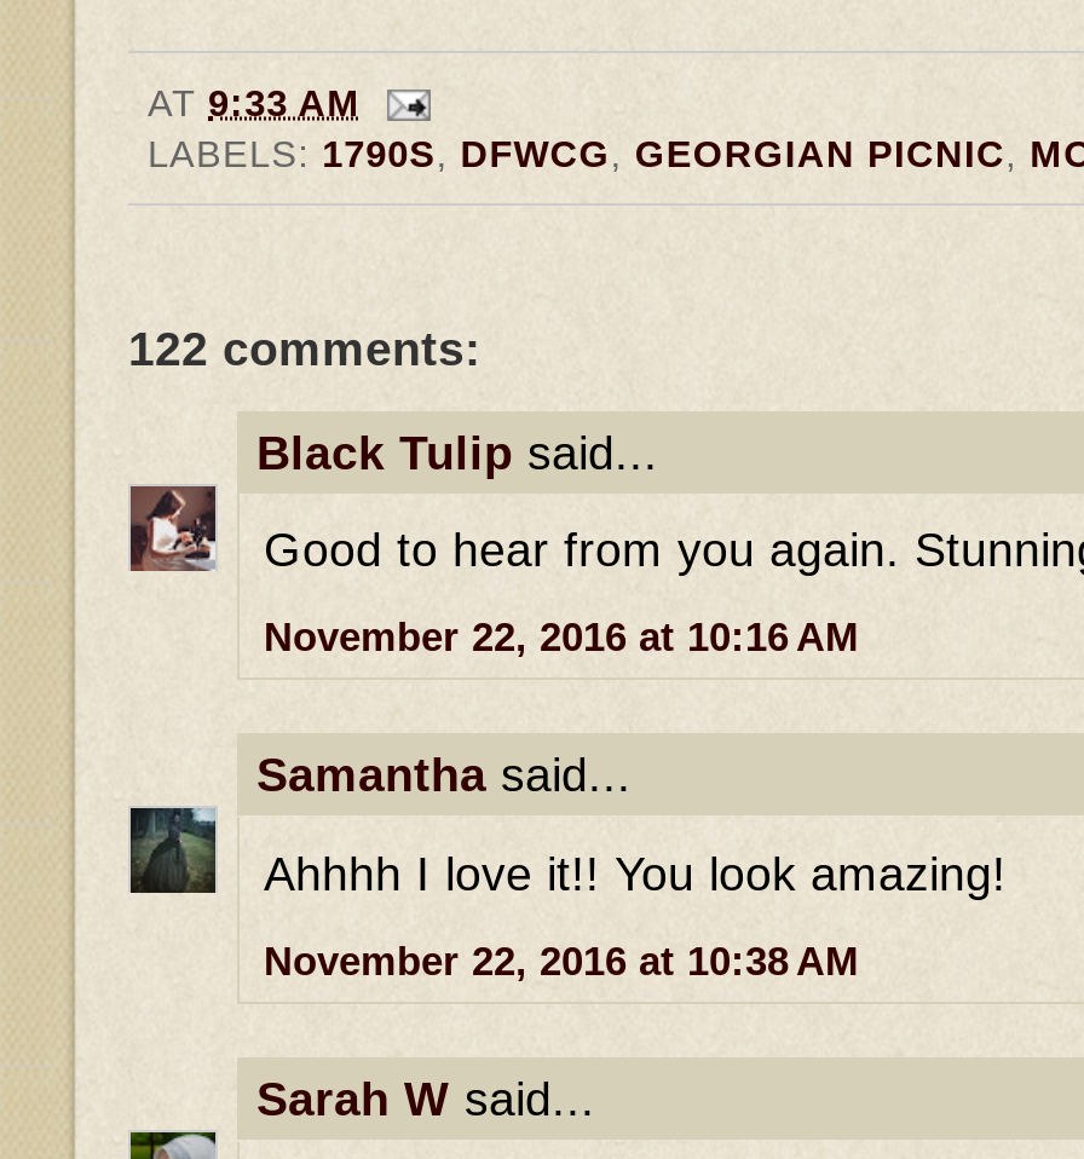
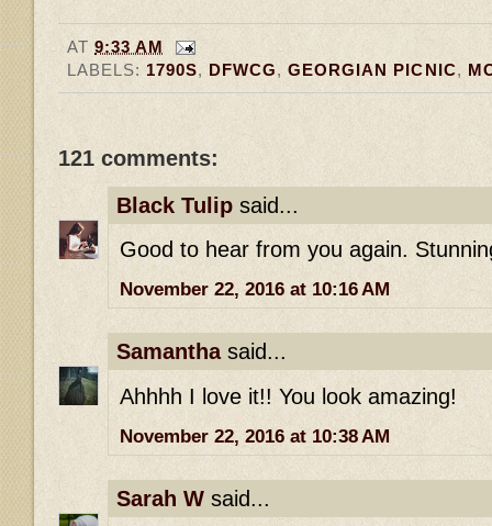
[128,321,482,374] 122 comments: -> [58,146,219,170] 121 comments:

